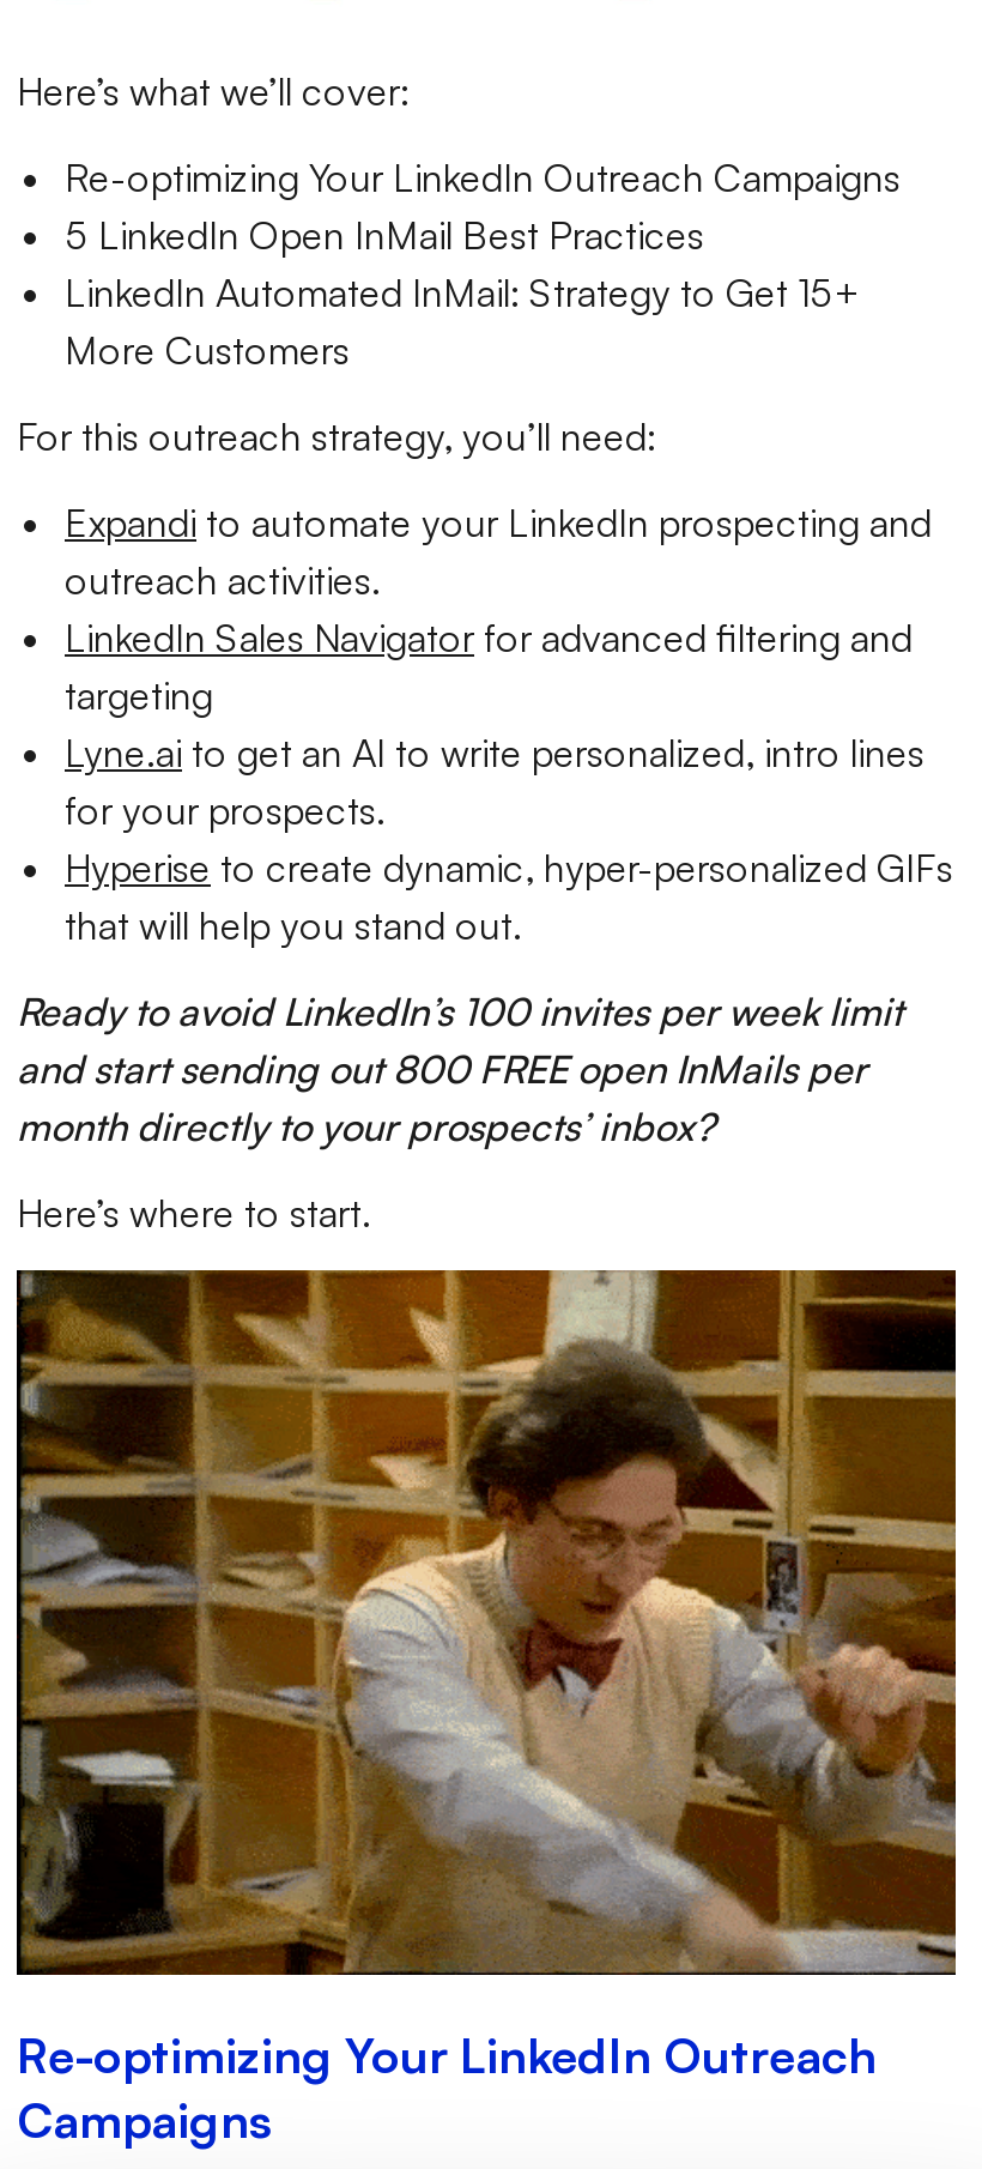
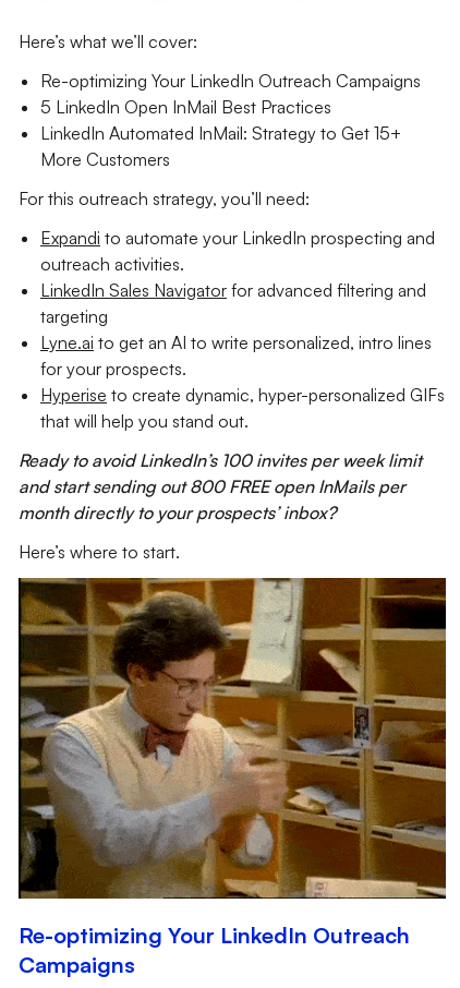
[19,1270,958,1977] [image] -> [20,578,447,900] [image]

